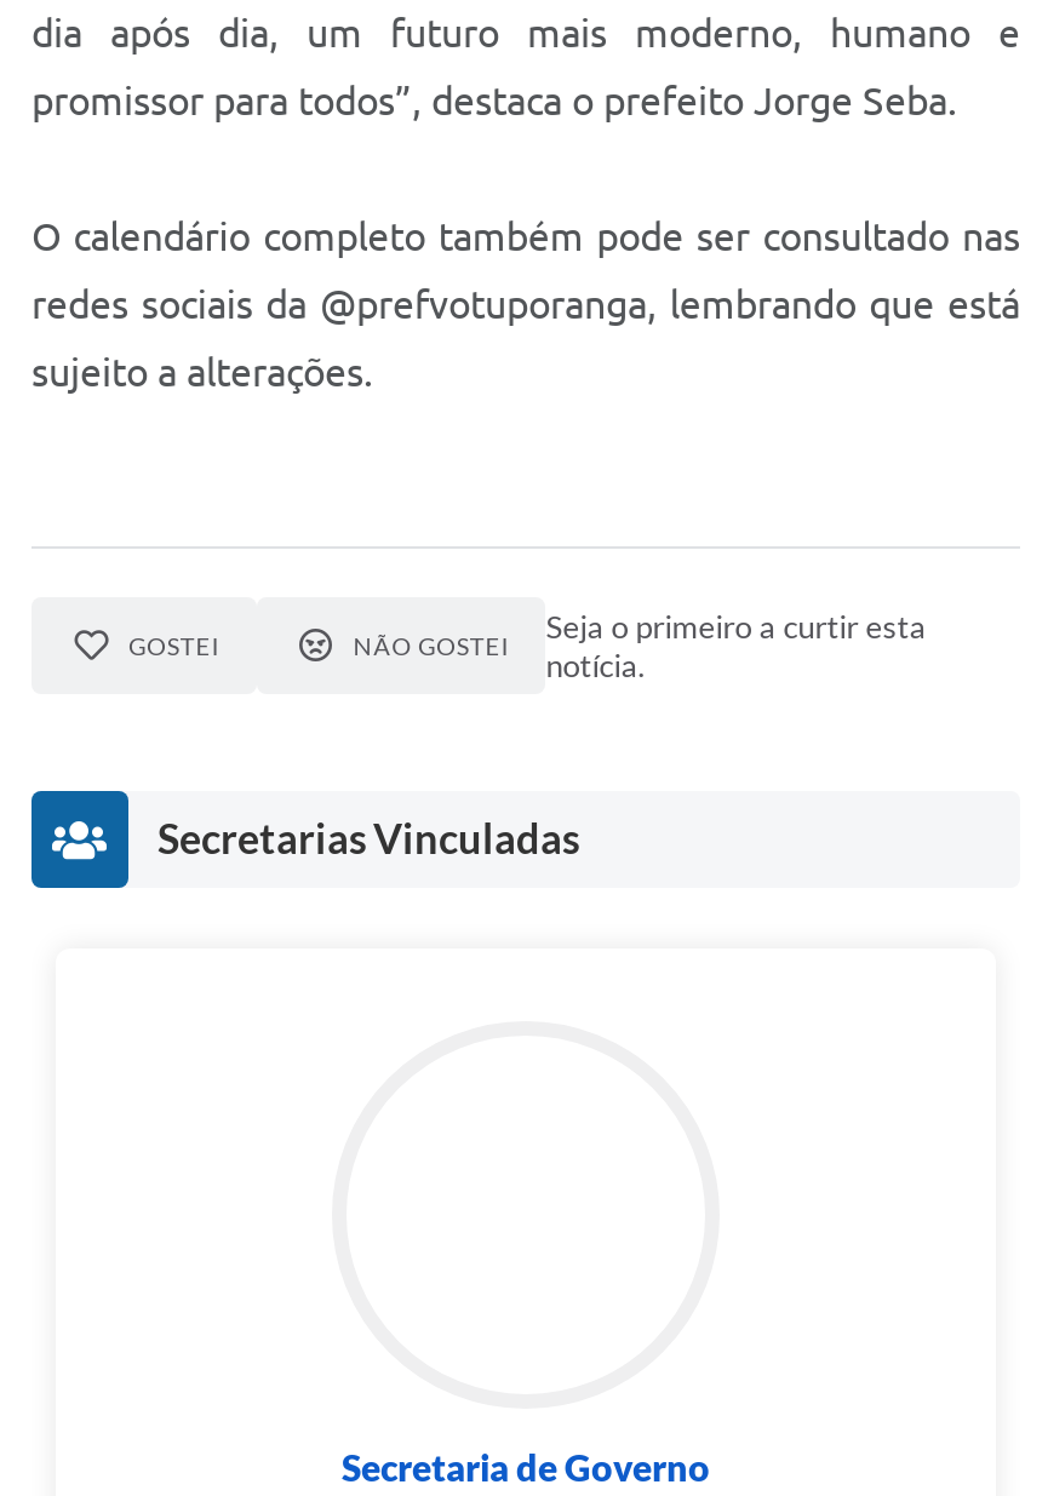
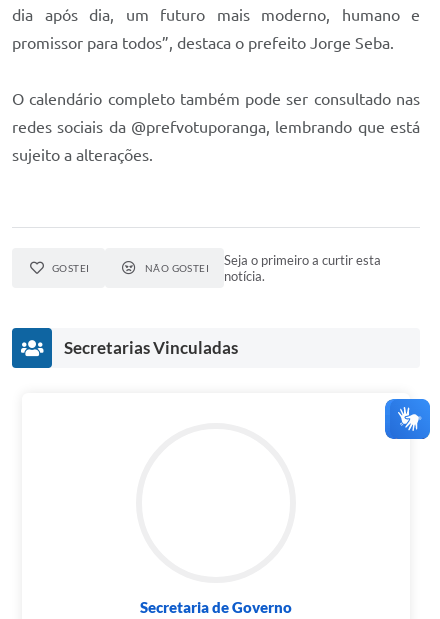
none -> [384,398,431,440] [image]

